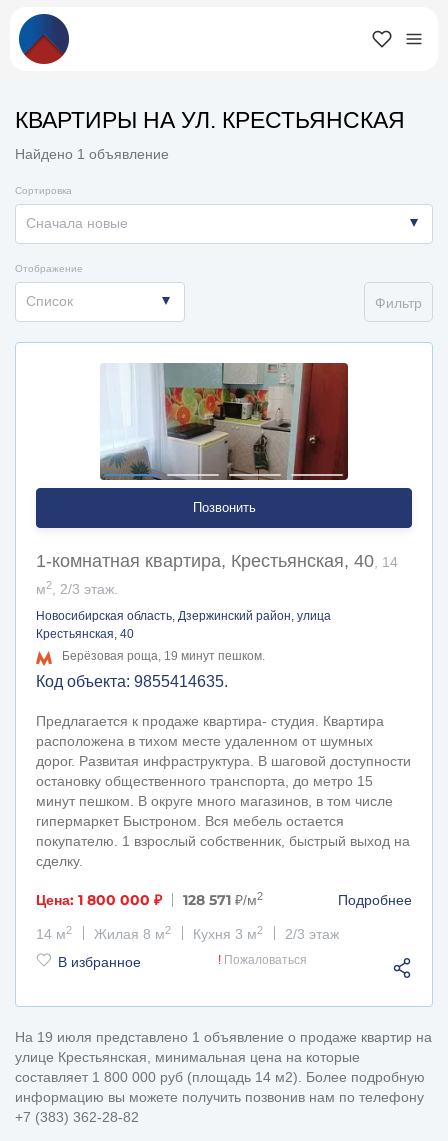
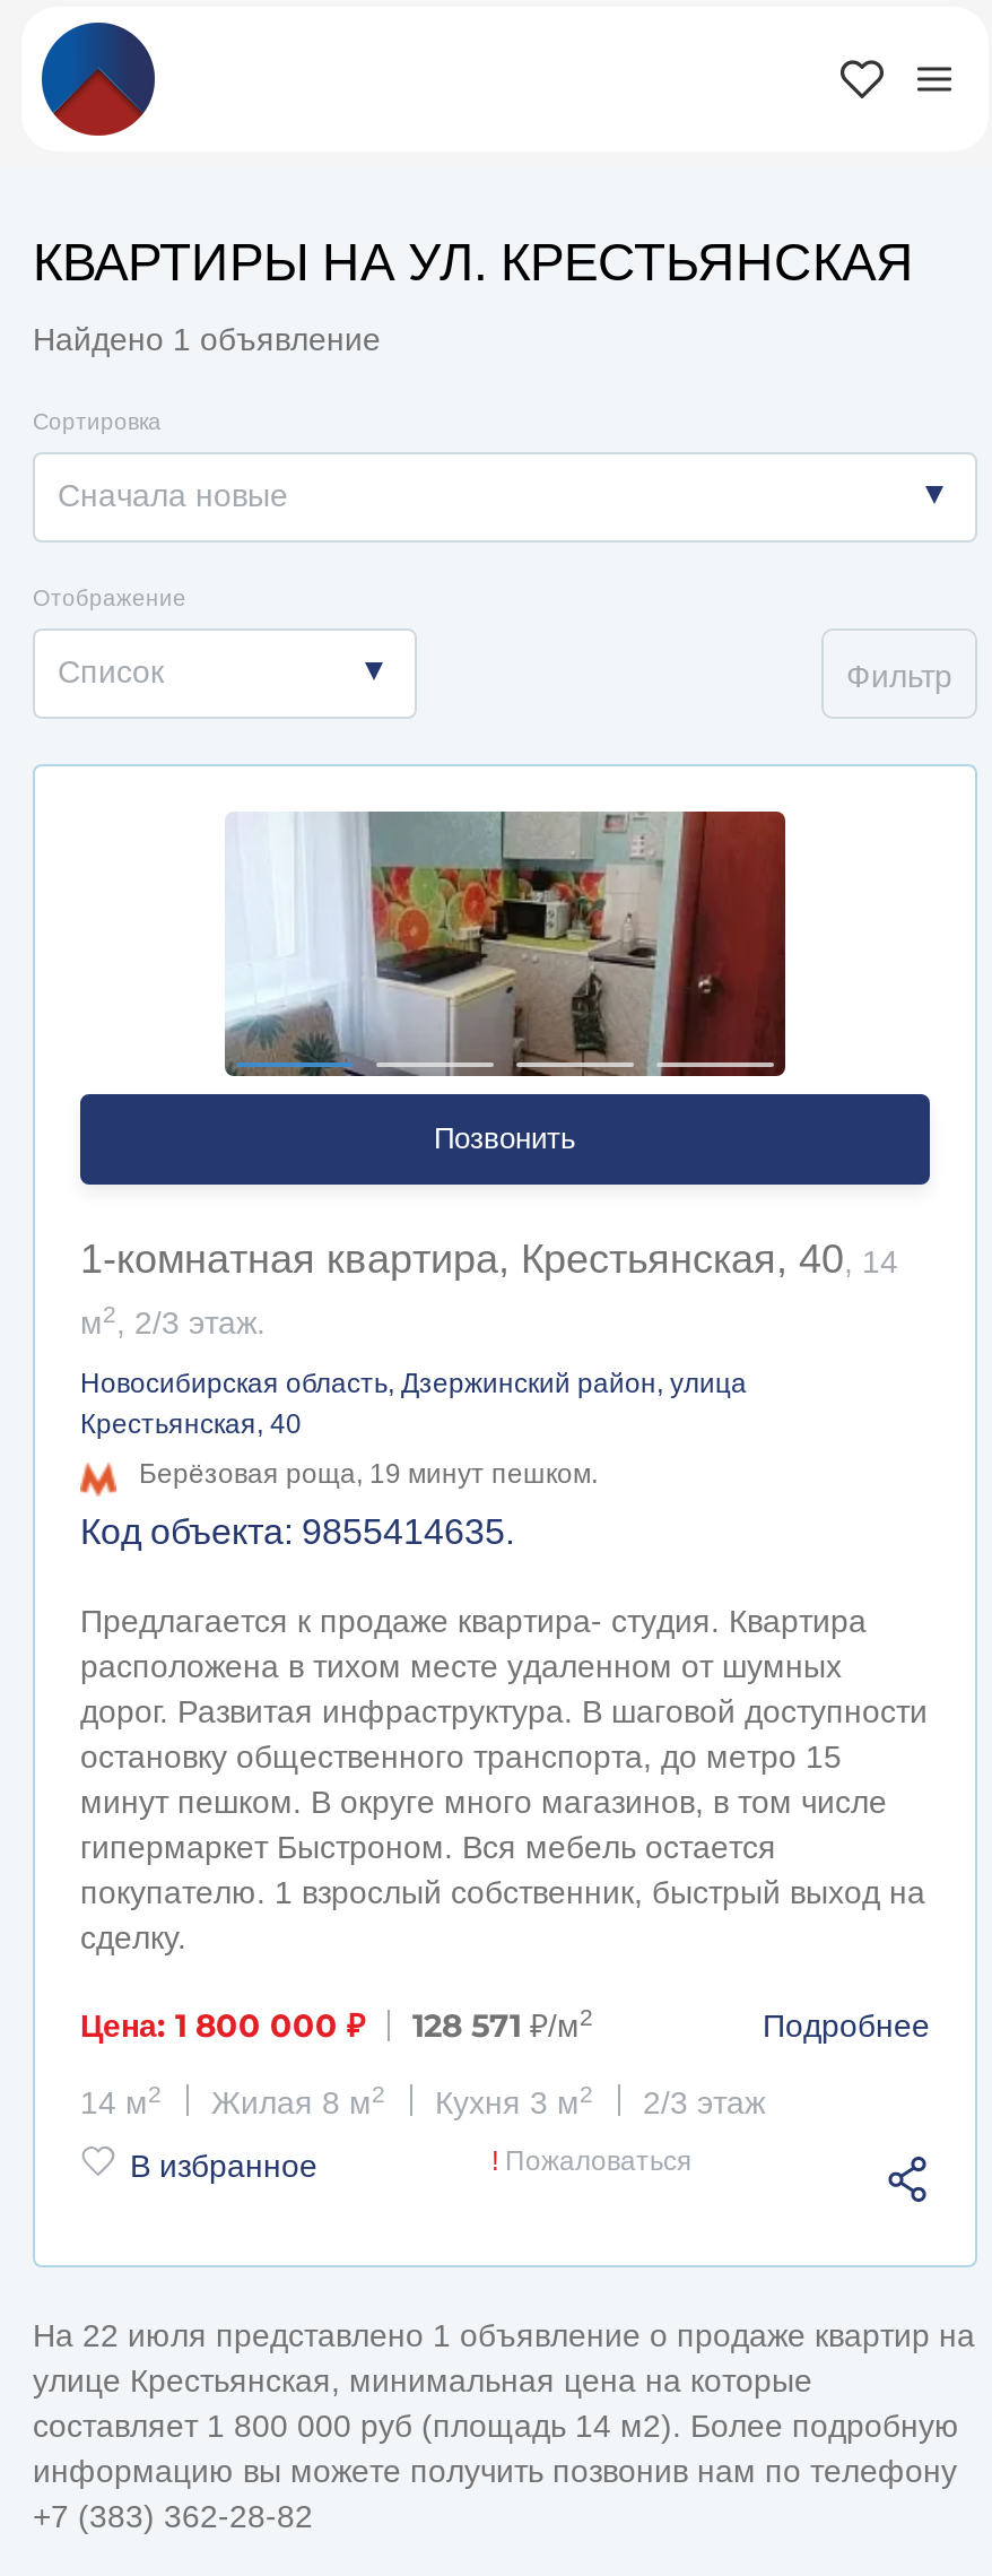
[15,1029,432,1045] На 19 июля представлено 1 объявление о продаже квартир на -> [33,2317,975,2353] На 22 июля представлено 1 объявление о продаже квартир на

